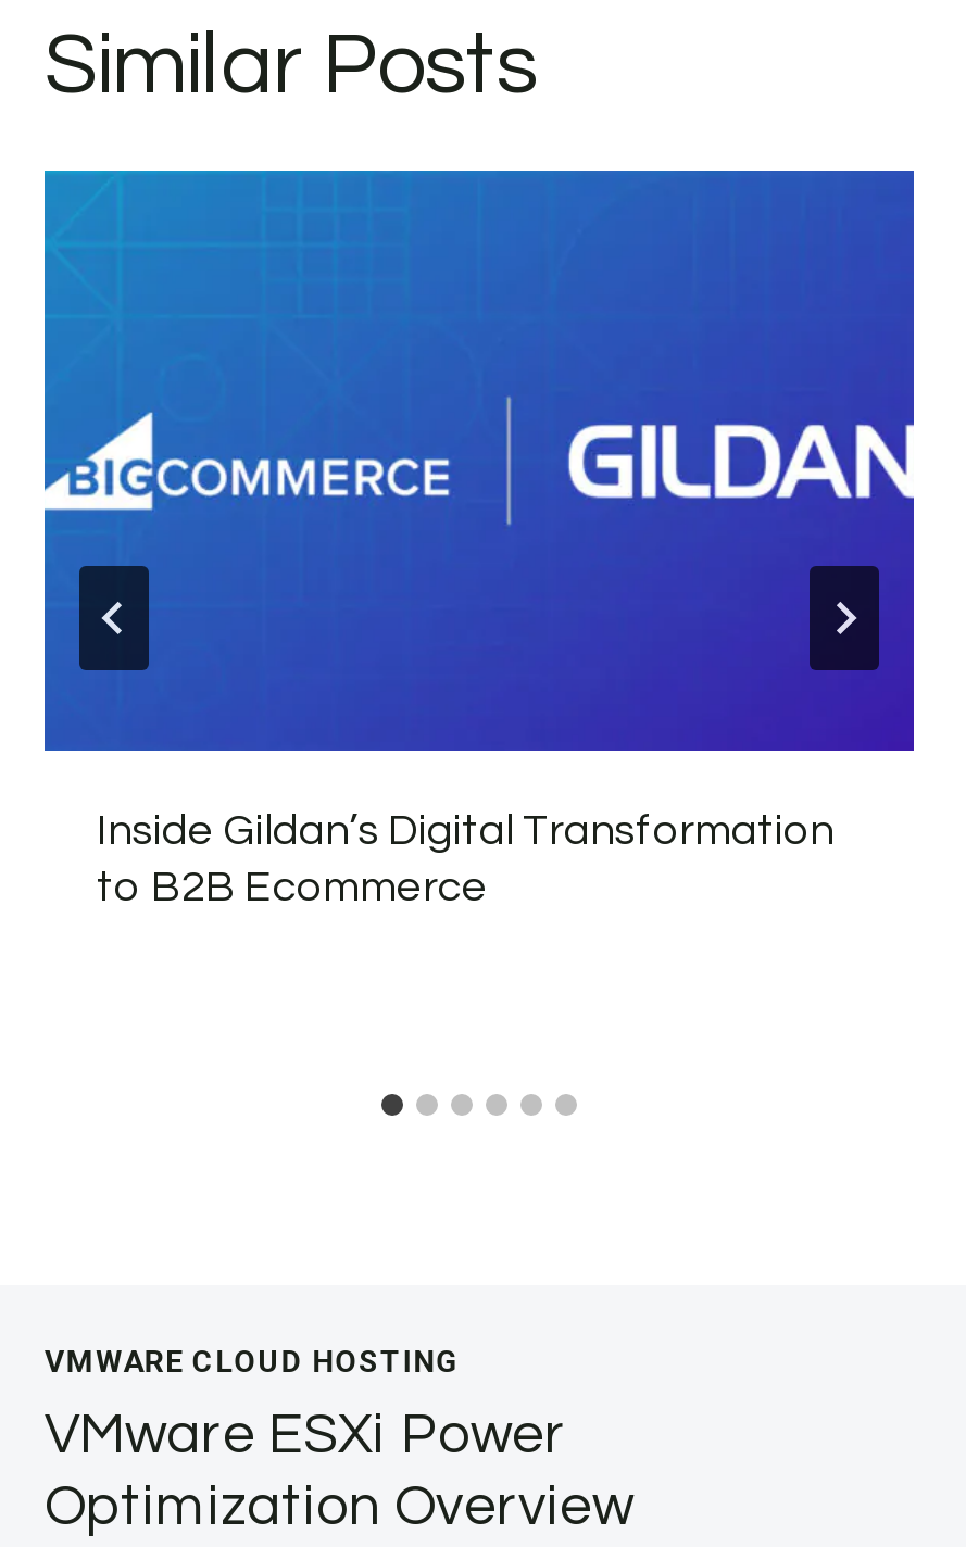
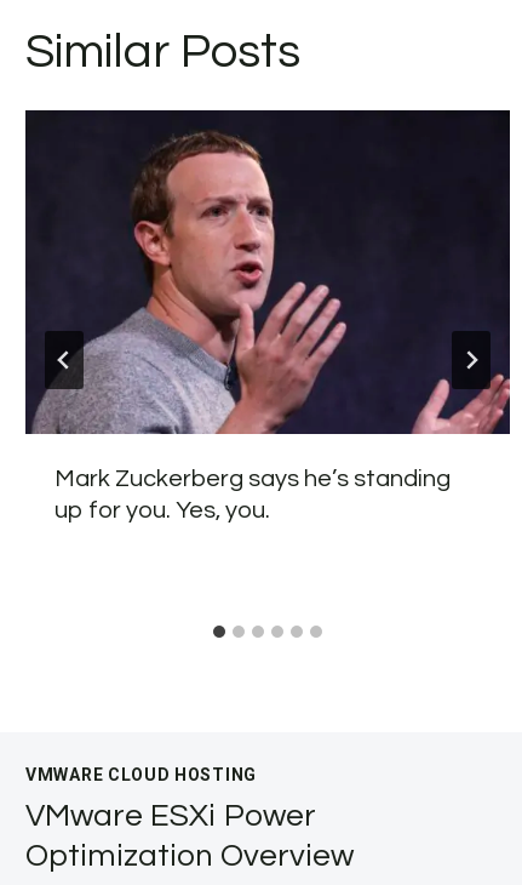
[42,168,916,908] [image] | Inside Gildan’s Digital Transformation | to B2B Ecommerce -> [24,109,511,522] [image] | Mark Zuckerberg says he’s standing | up for you. Yes, you.

